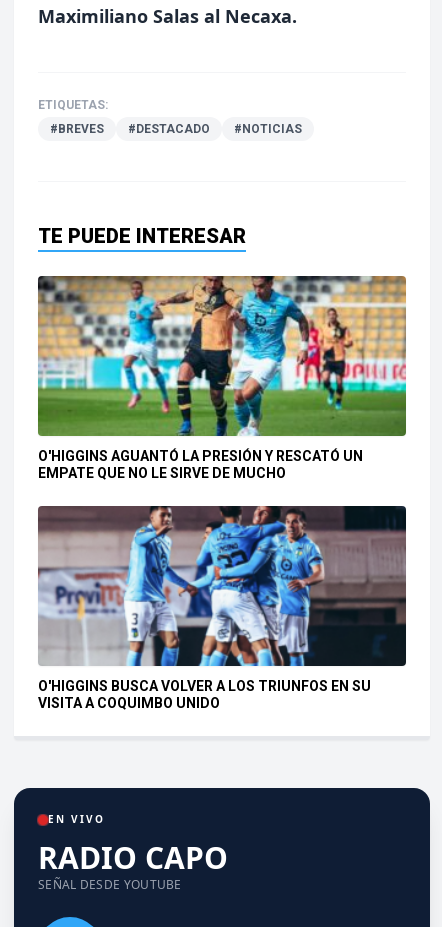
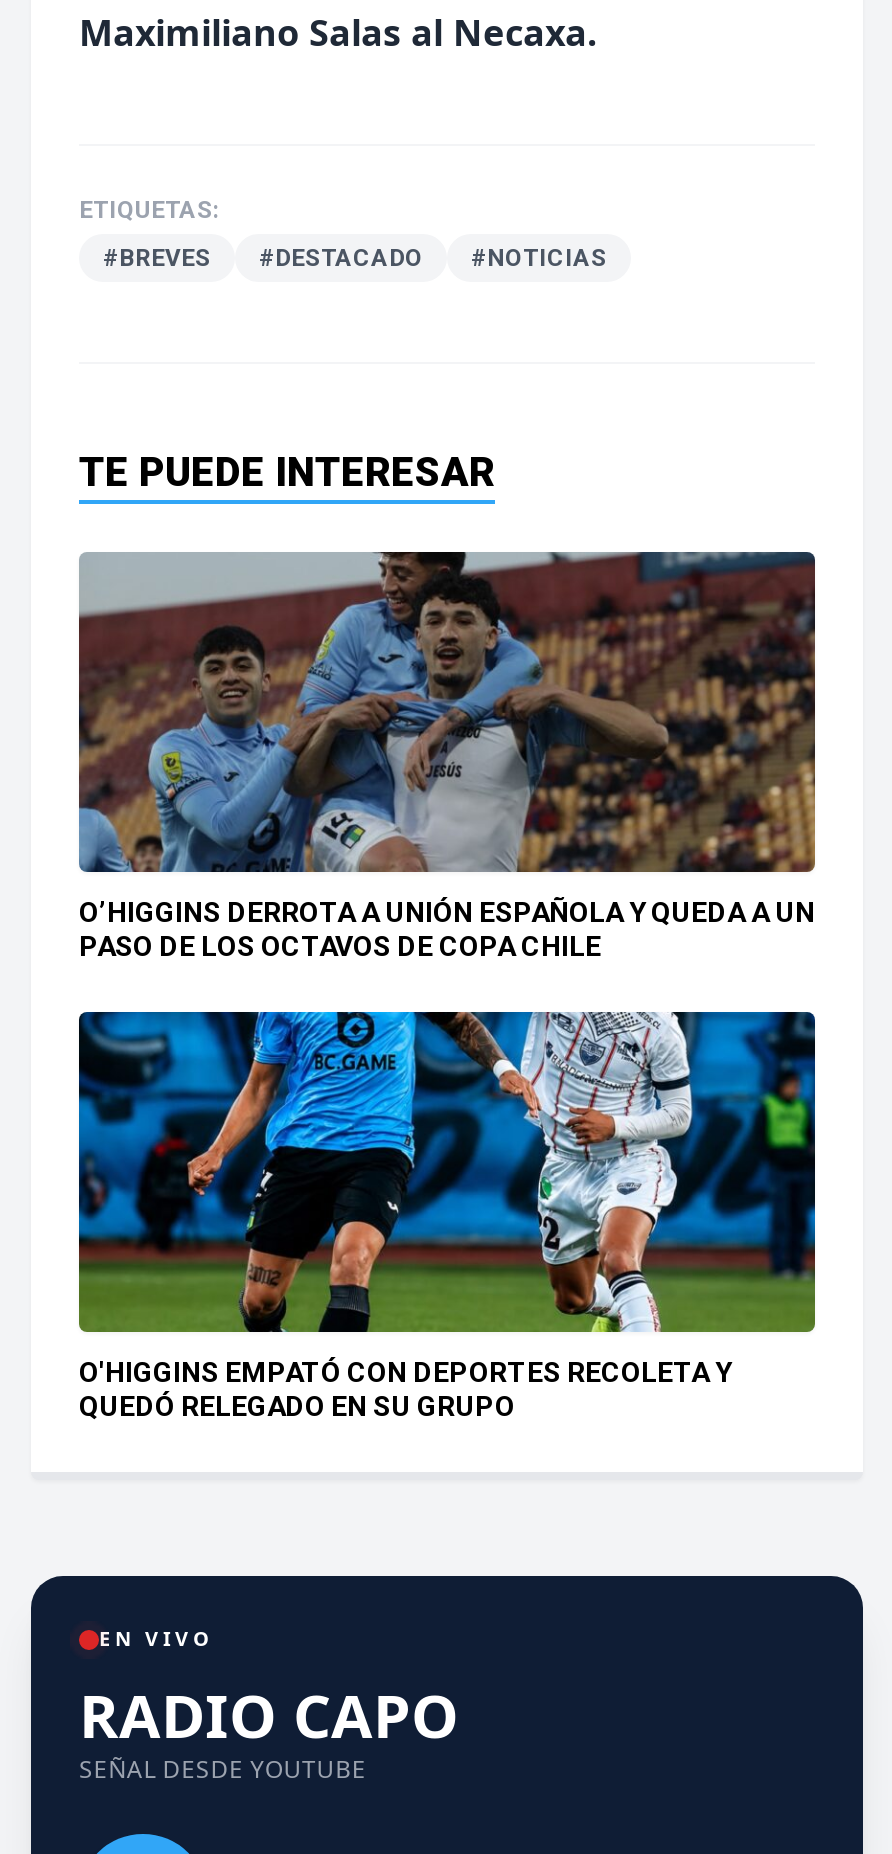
[37,275,407,481] [image] | O'HIGGINS AGUANTÓ LA PRESIÓN Y RESCATÓ UN | EMPATE QUE NO LE SIRVE DE MUCHO -> [77,550,817,963] [image] | O’HIGGINS DERROTA A UNIÓN ESPAÑOLA Y QUEDA A UN | PASO DE LOS OCTAVOS DE COPA CHILE
[37,505,407,711] [image] | O'HIGGINS BUSCA VOLVER A LOS TRIUNFOS EN SU | VISITA A COQUIMBO UNIDO -> [77,1010,817,1423] [image] | O'HIGGINS EMPATÓ CON DEPORTES RECOLETA Y | QUEDÓ RELEGADO EN SU GRUPO

